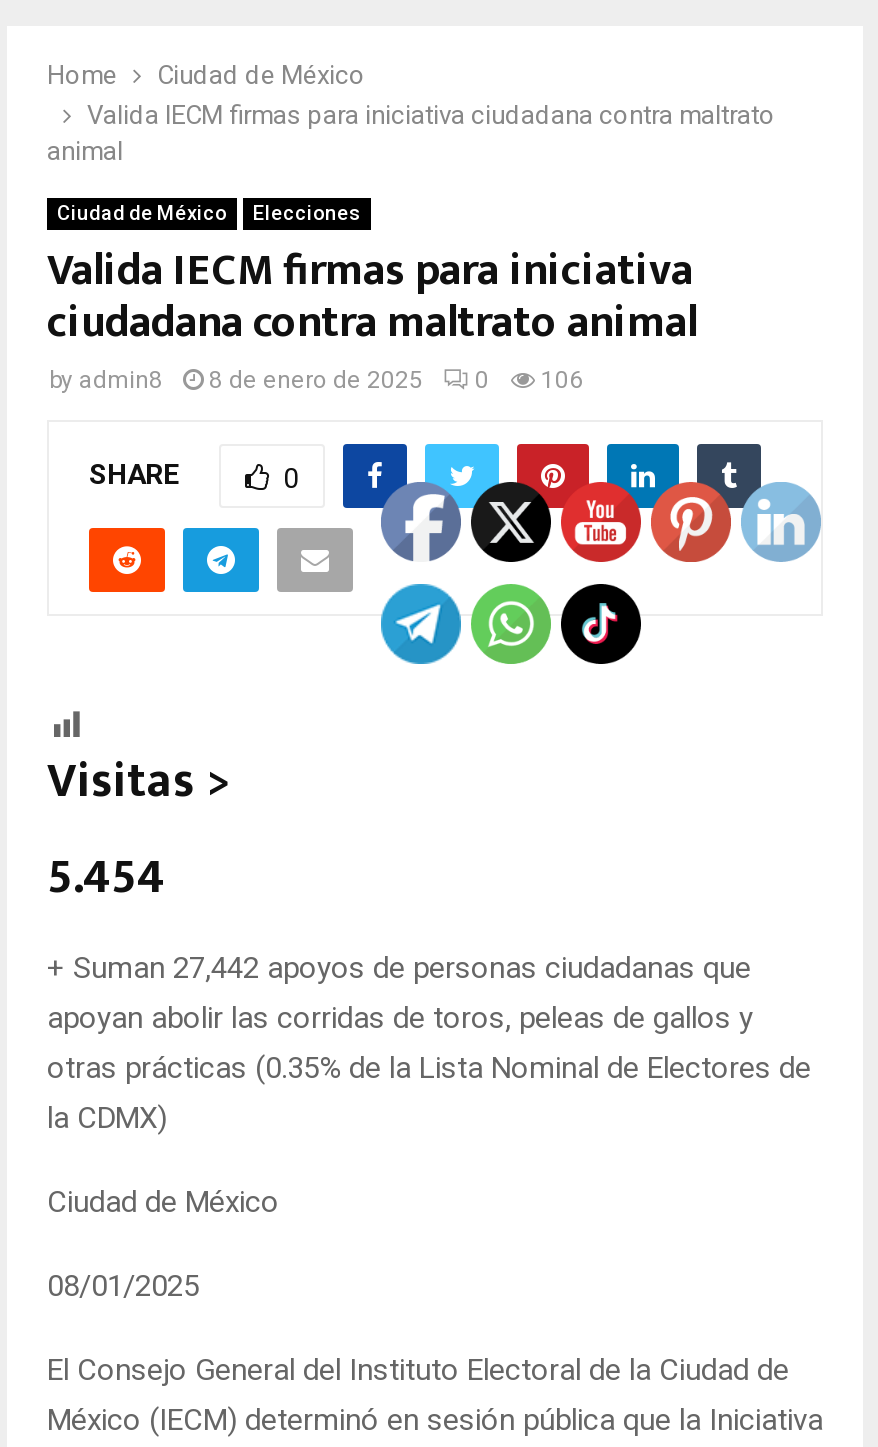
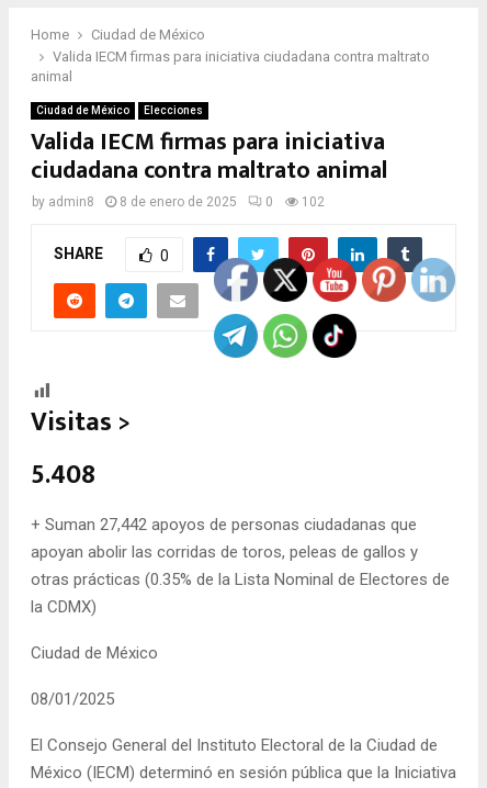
[49,366,583,394] by admin8 8 de enero de 2025 0 106 -> [32,194,325,210] by admin8 8 de enero de 2025 0 102
[47,837,165,917] 5.454 -> [31,453,95,497] 5.408

